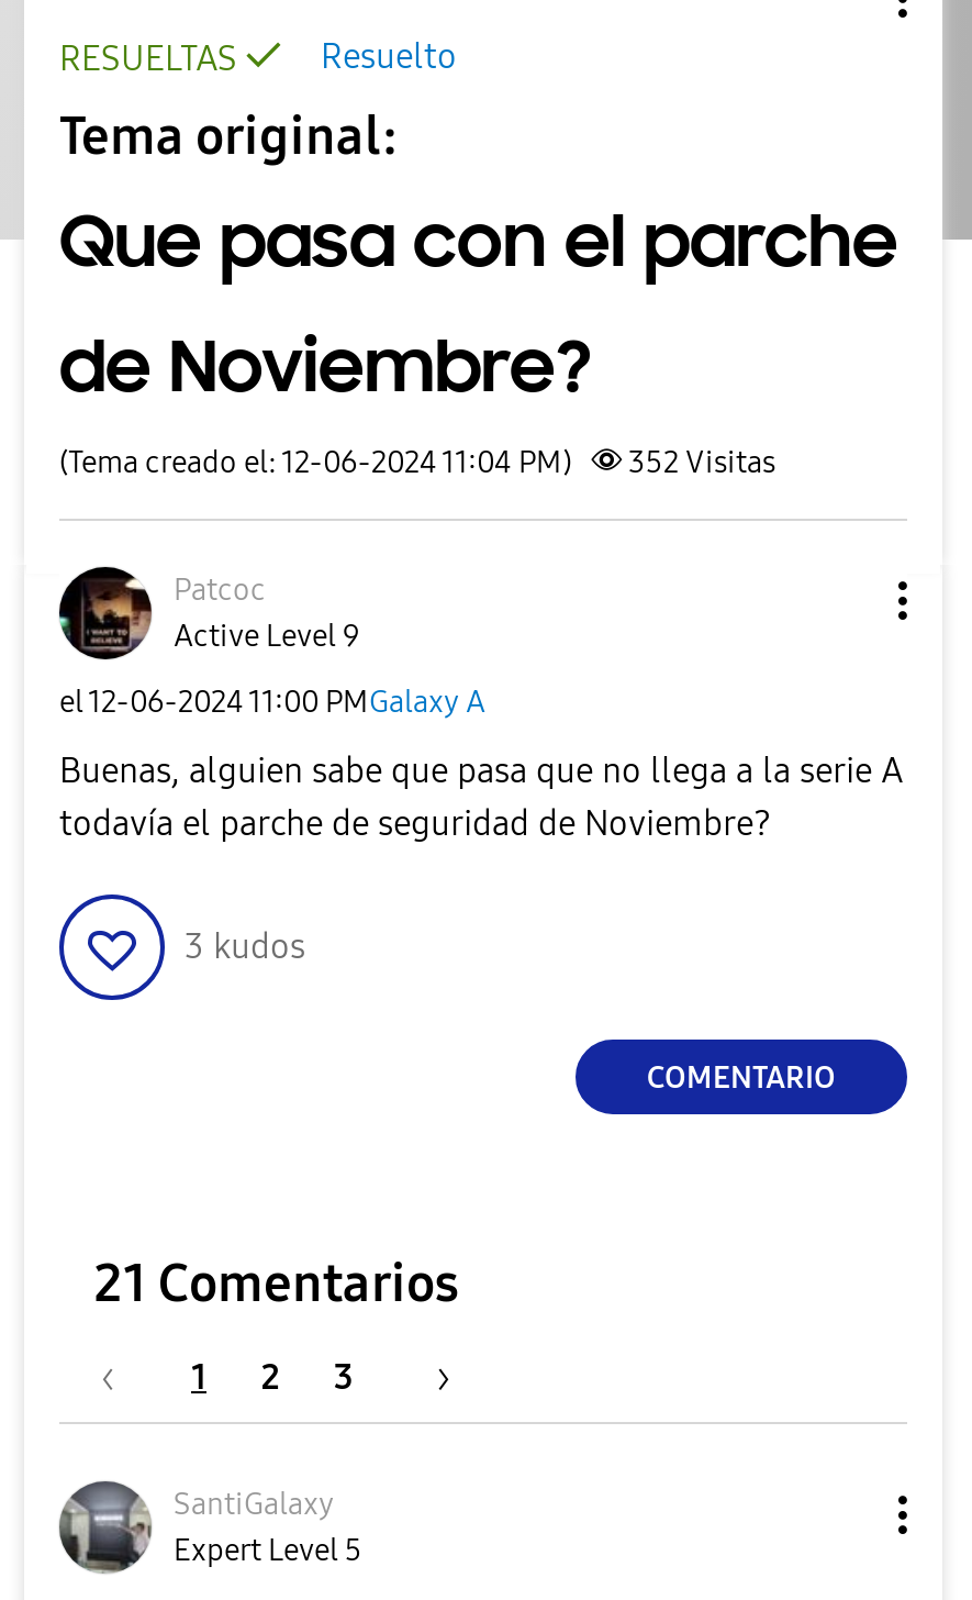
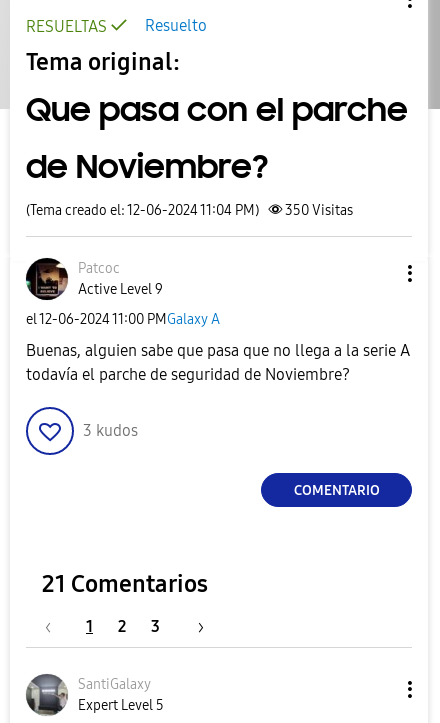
[59,444,775,481] (Tema creado el: 12-06-2024 11:04 PM) 352 Visitas -> [26,202,353,219] (Tema creado el: 12-06-2024 11:04 PM) 350 Visitas

